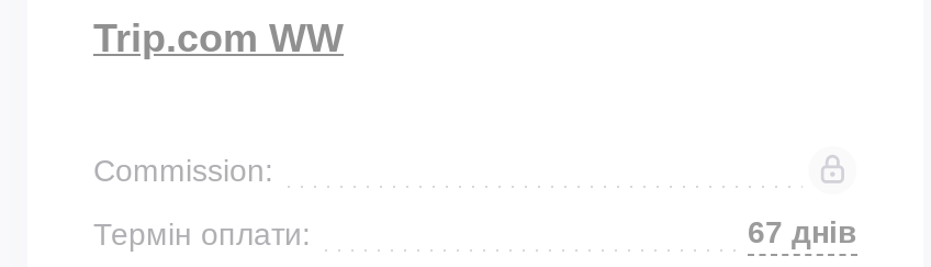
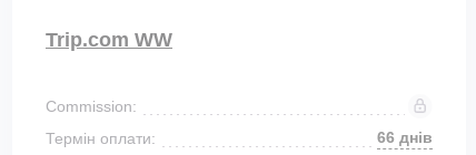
[748,214,857,249] 67 днів -> [377,128,433,146] 66 днів

